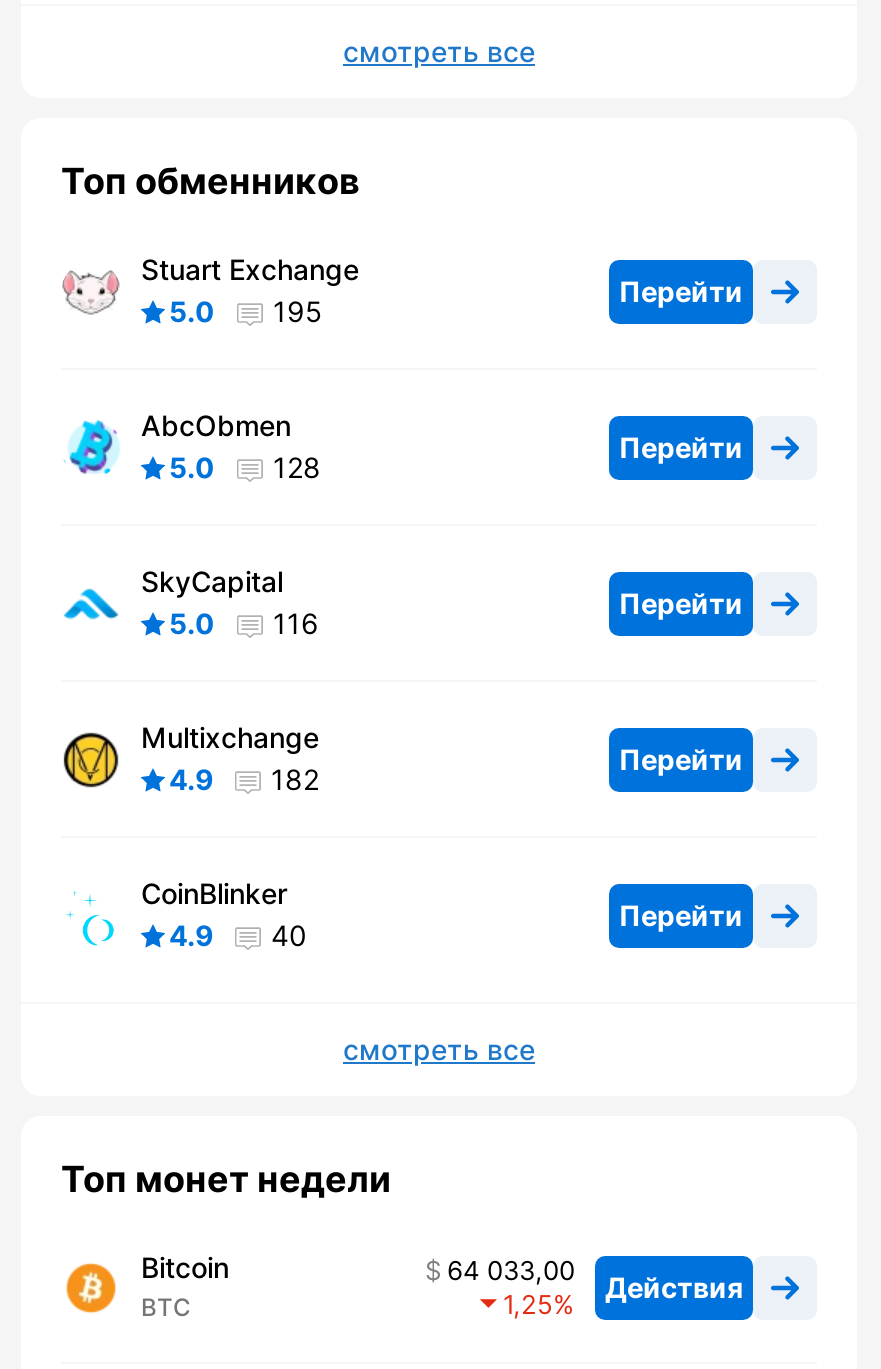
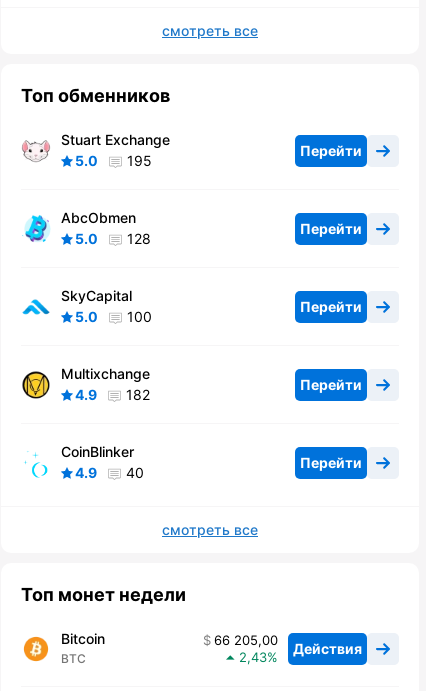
[169,607,319,641] 5.0 116 -> [75,308,152,325] 5.0 100
[447,1255,743,1304] 64 033,00 Действия -> [214,632,362,657] 66 205,00 Действия
[503,1289,553,1321] 1,25 -> [239,649,267,665] 2,43

